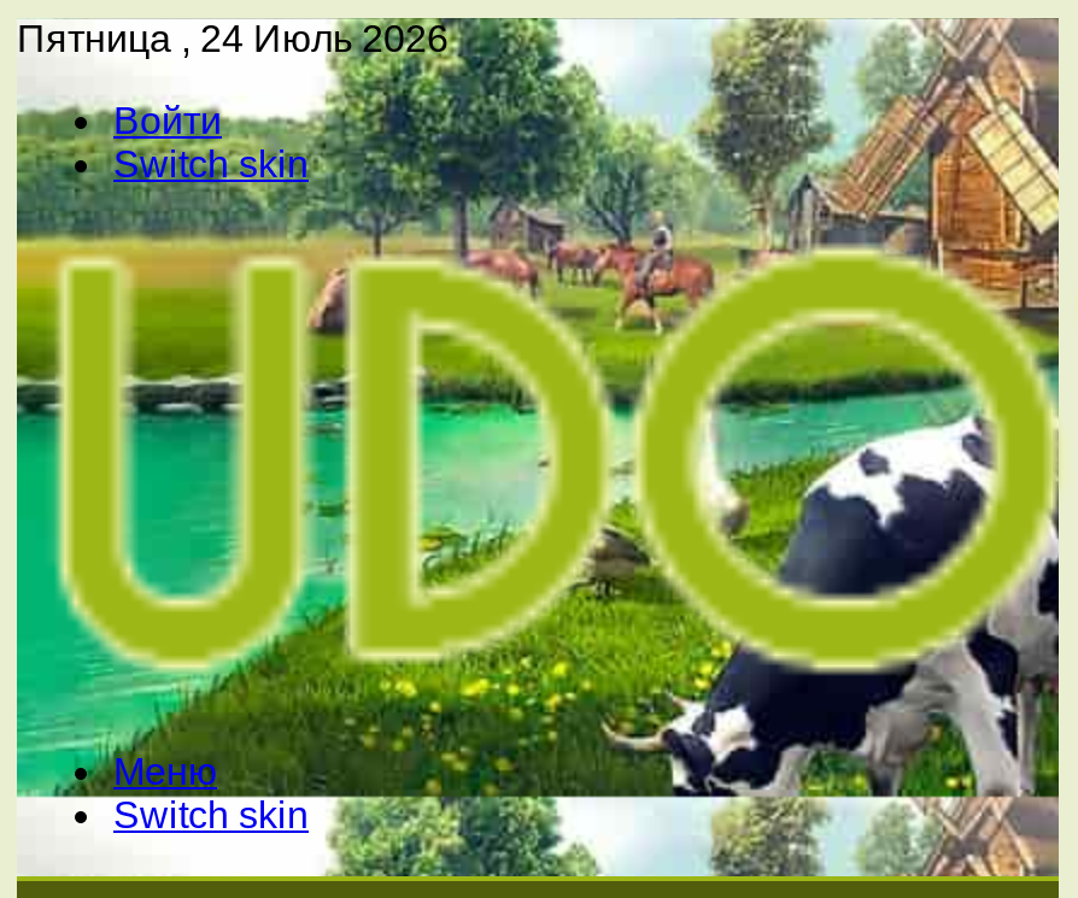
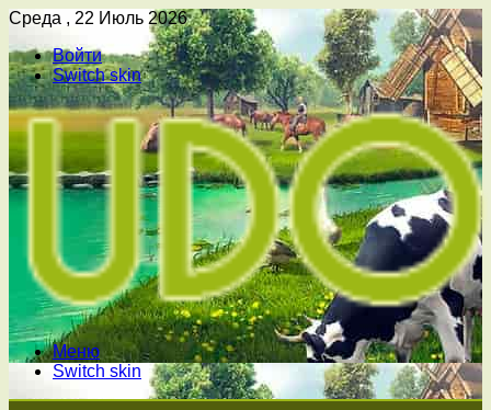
[17,18,449,59] Пятница , 24 Июль 2026 -> [9,9,187,27] Среда , 22 Июль 2026

